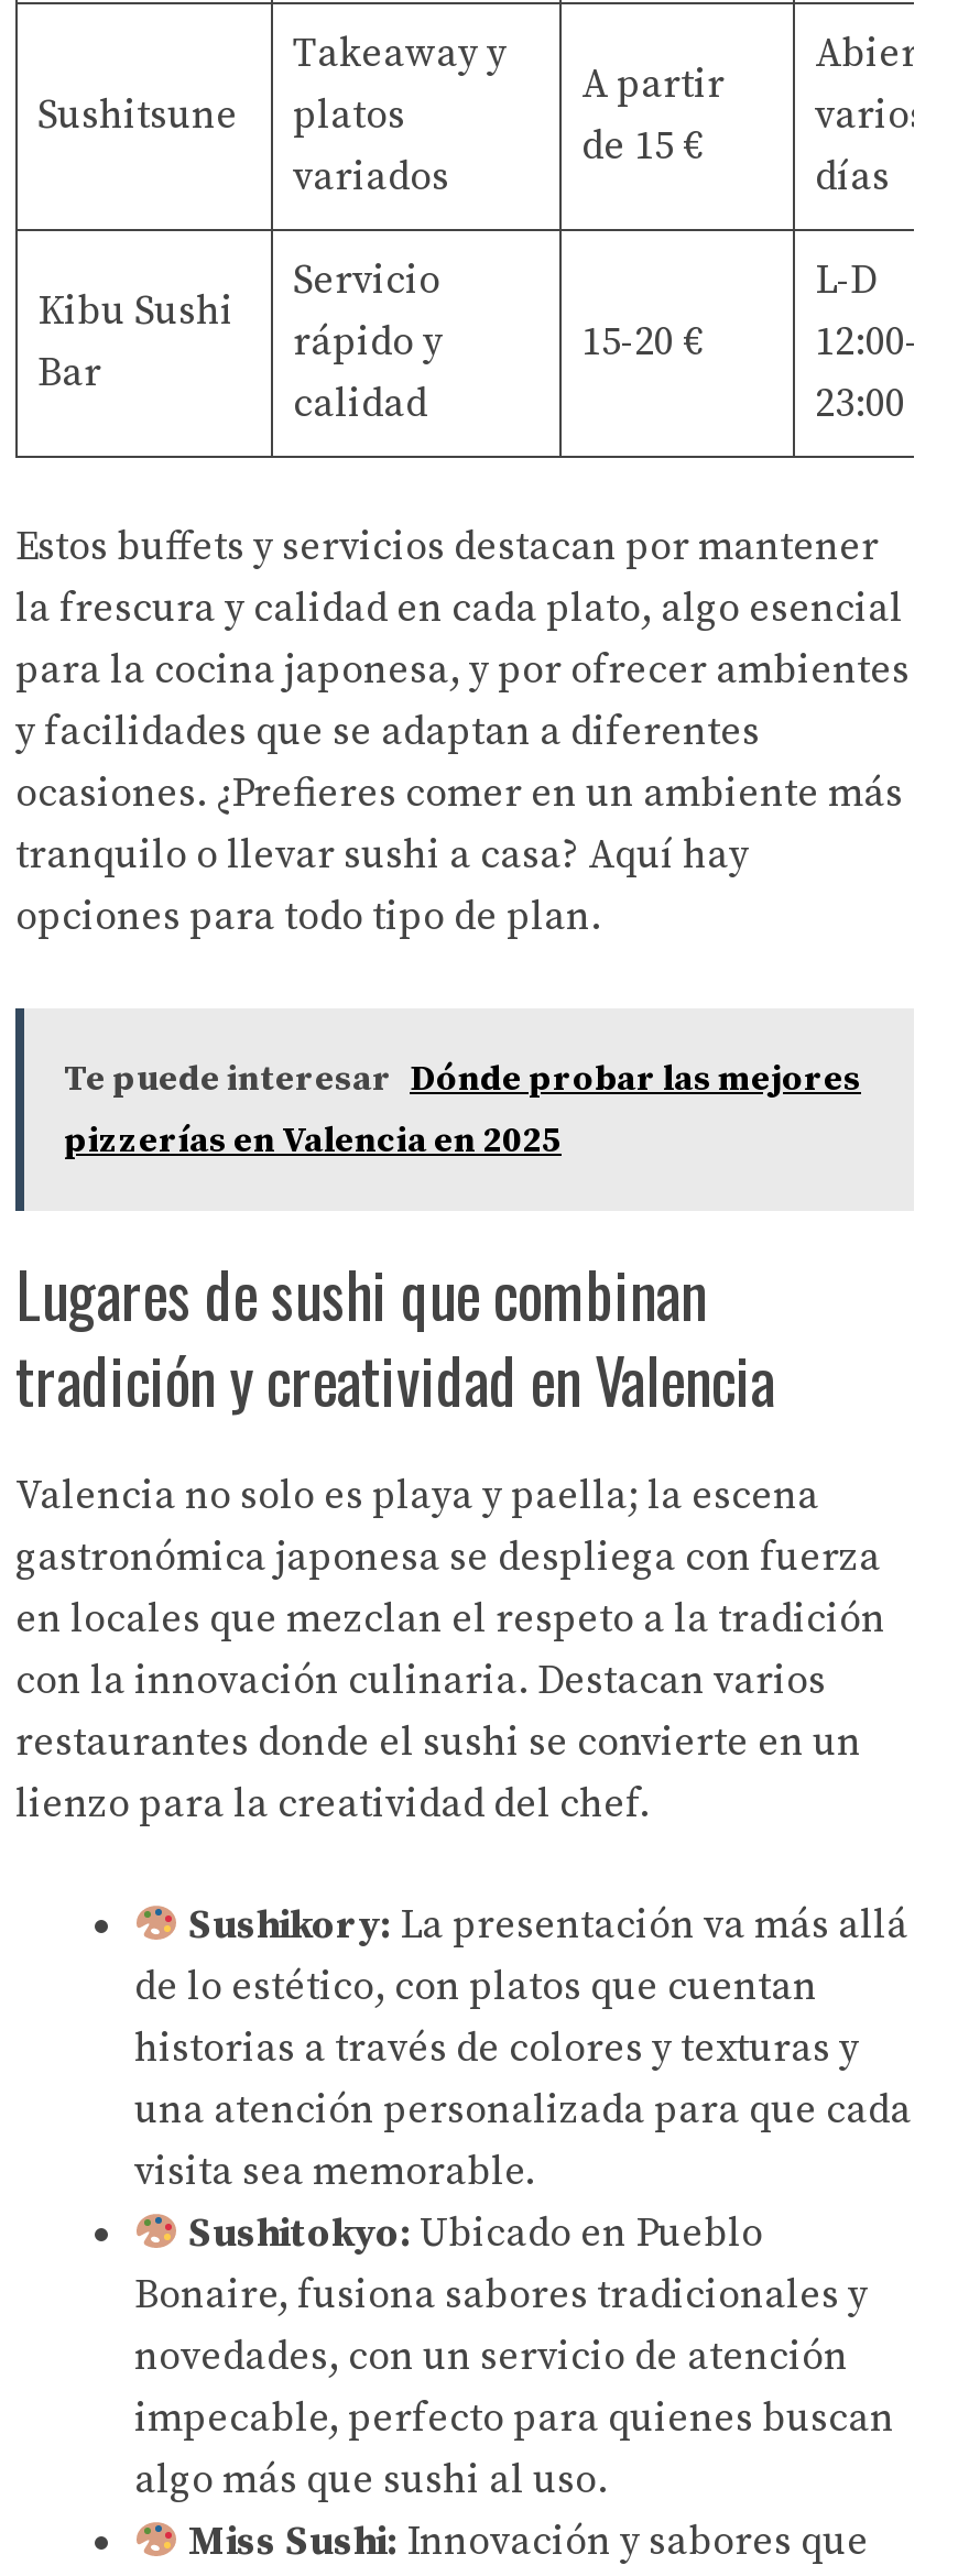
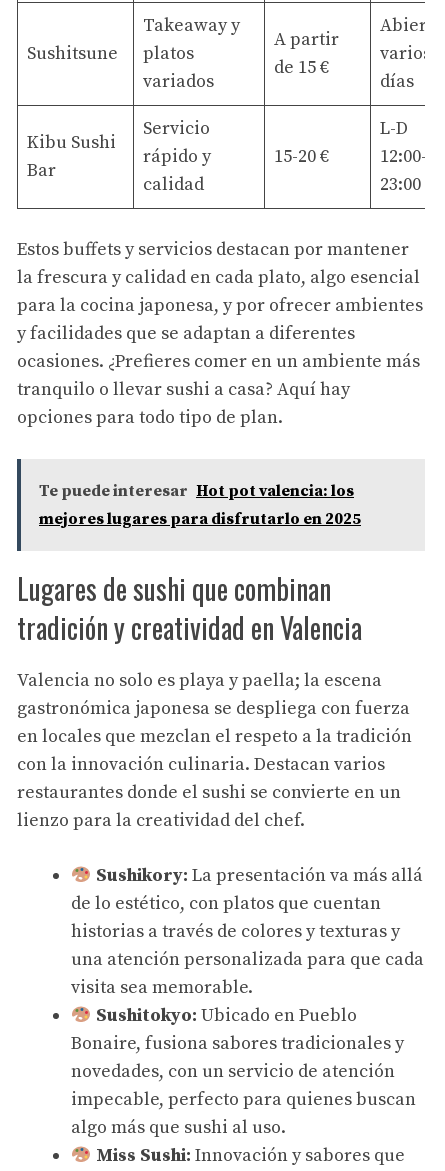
[64,1056,861,1162] Te puede interesar Dónde probar las mejores | pizzerías en Valencia en 2025 -> [39,481,361,529] Te puede interesar Hot pot valencia: los | mejores lugares para disfrutarlo en 2025

